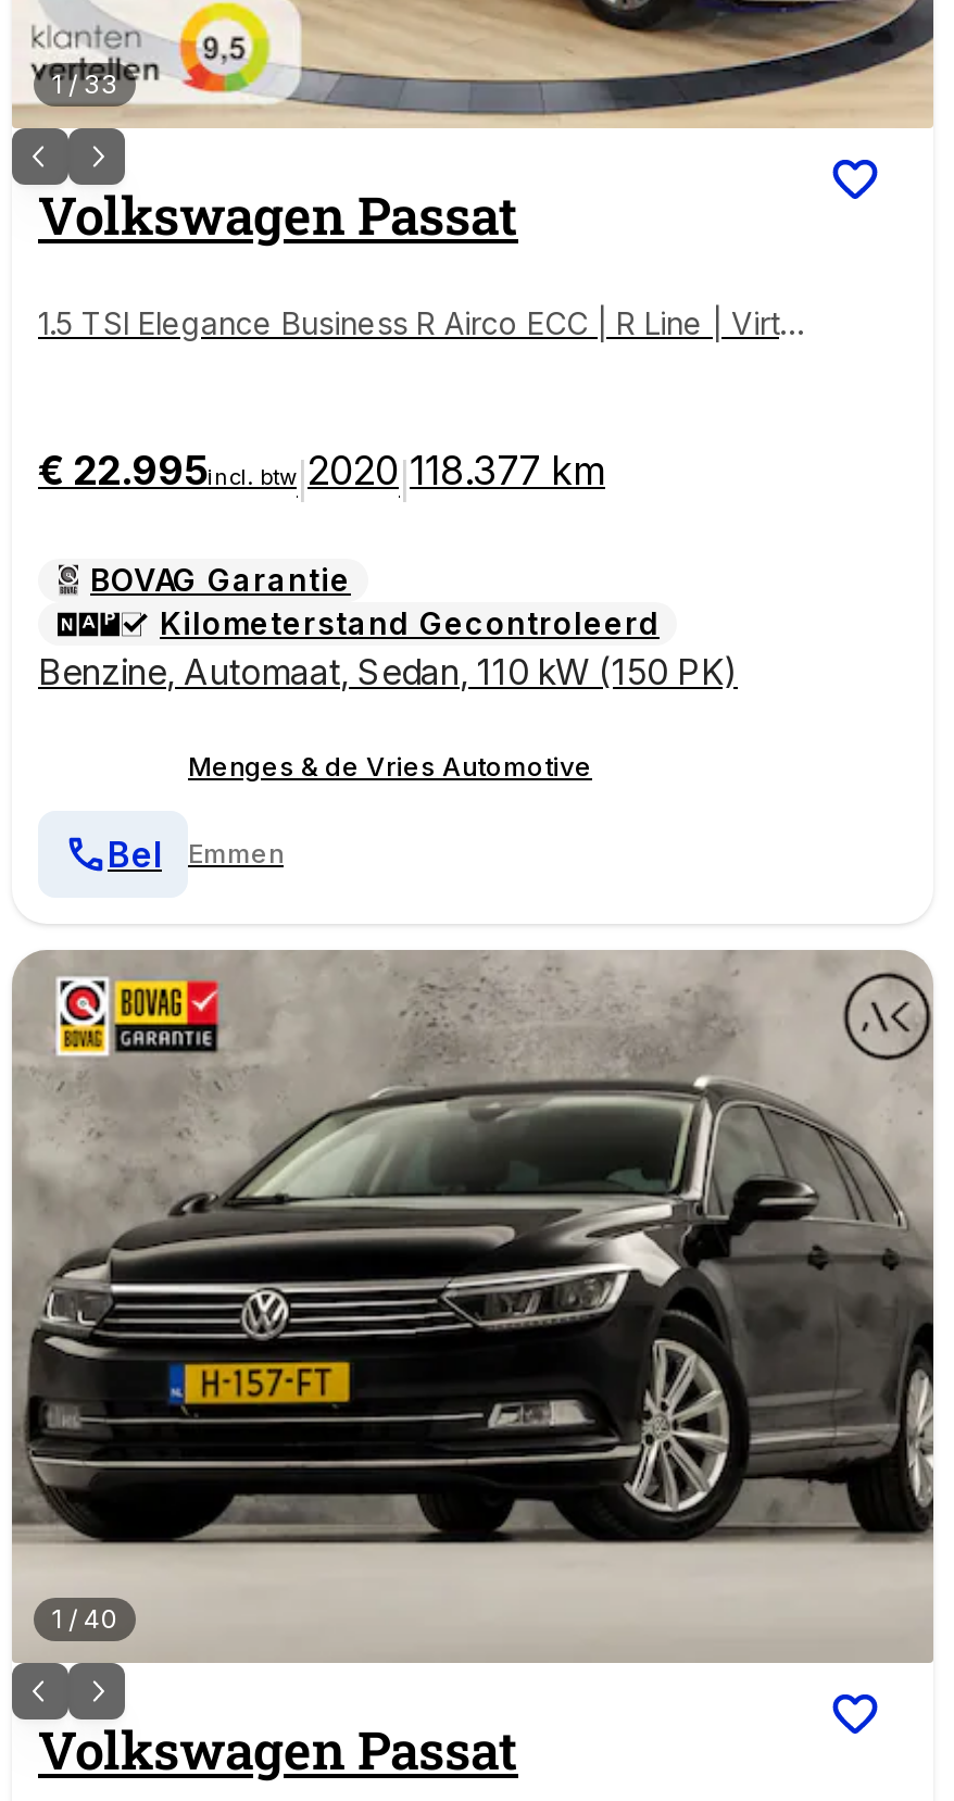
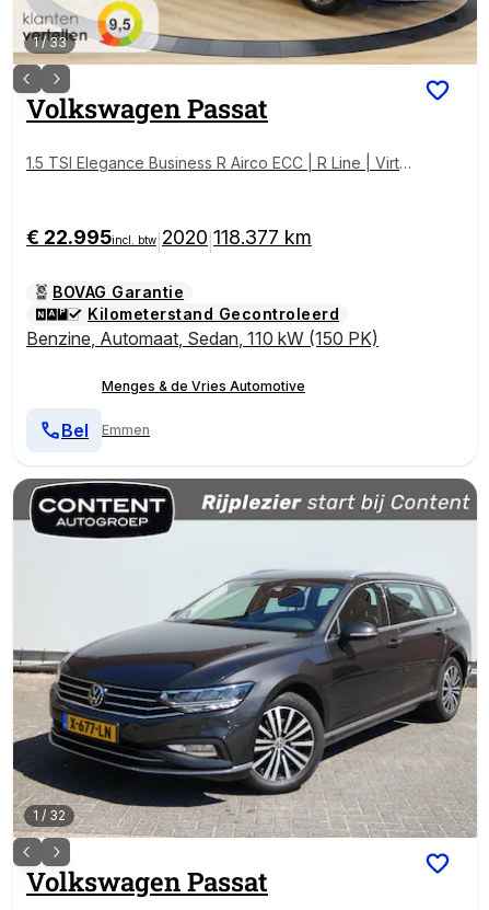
[12,950,936,1635] [image] | 1 / 40 -> [13,479,478,836] [image] | 1 / 32

